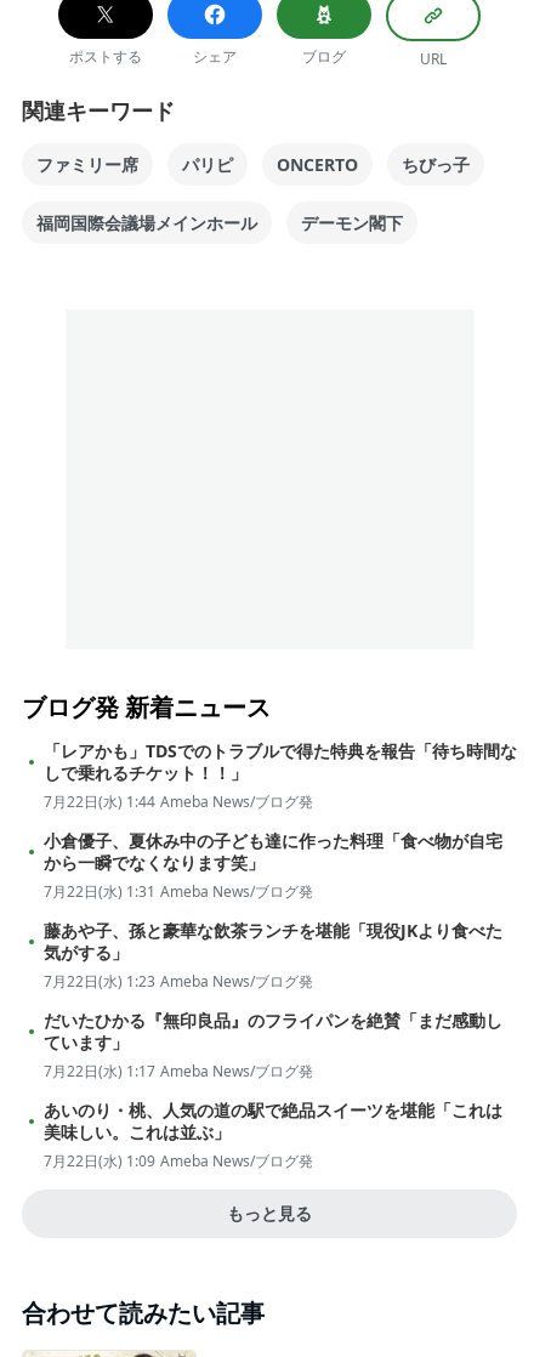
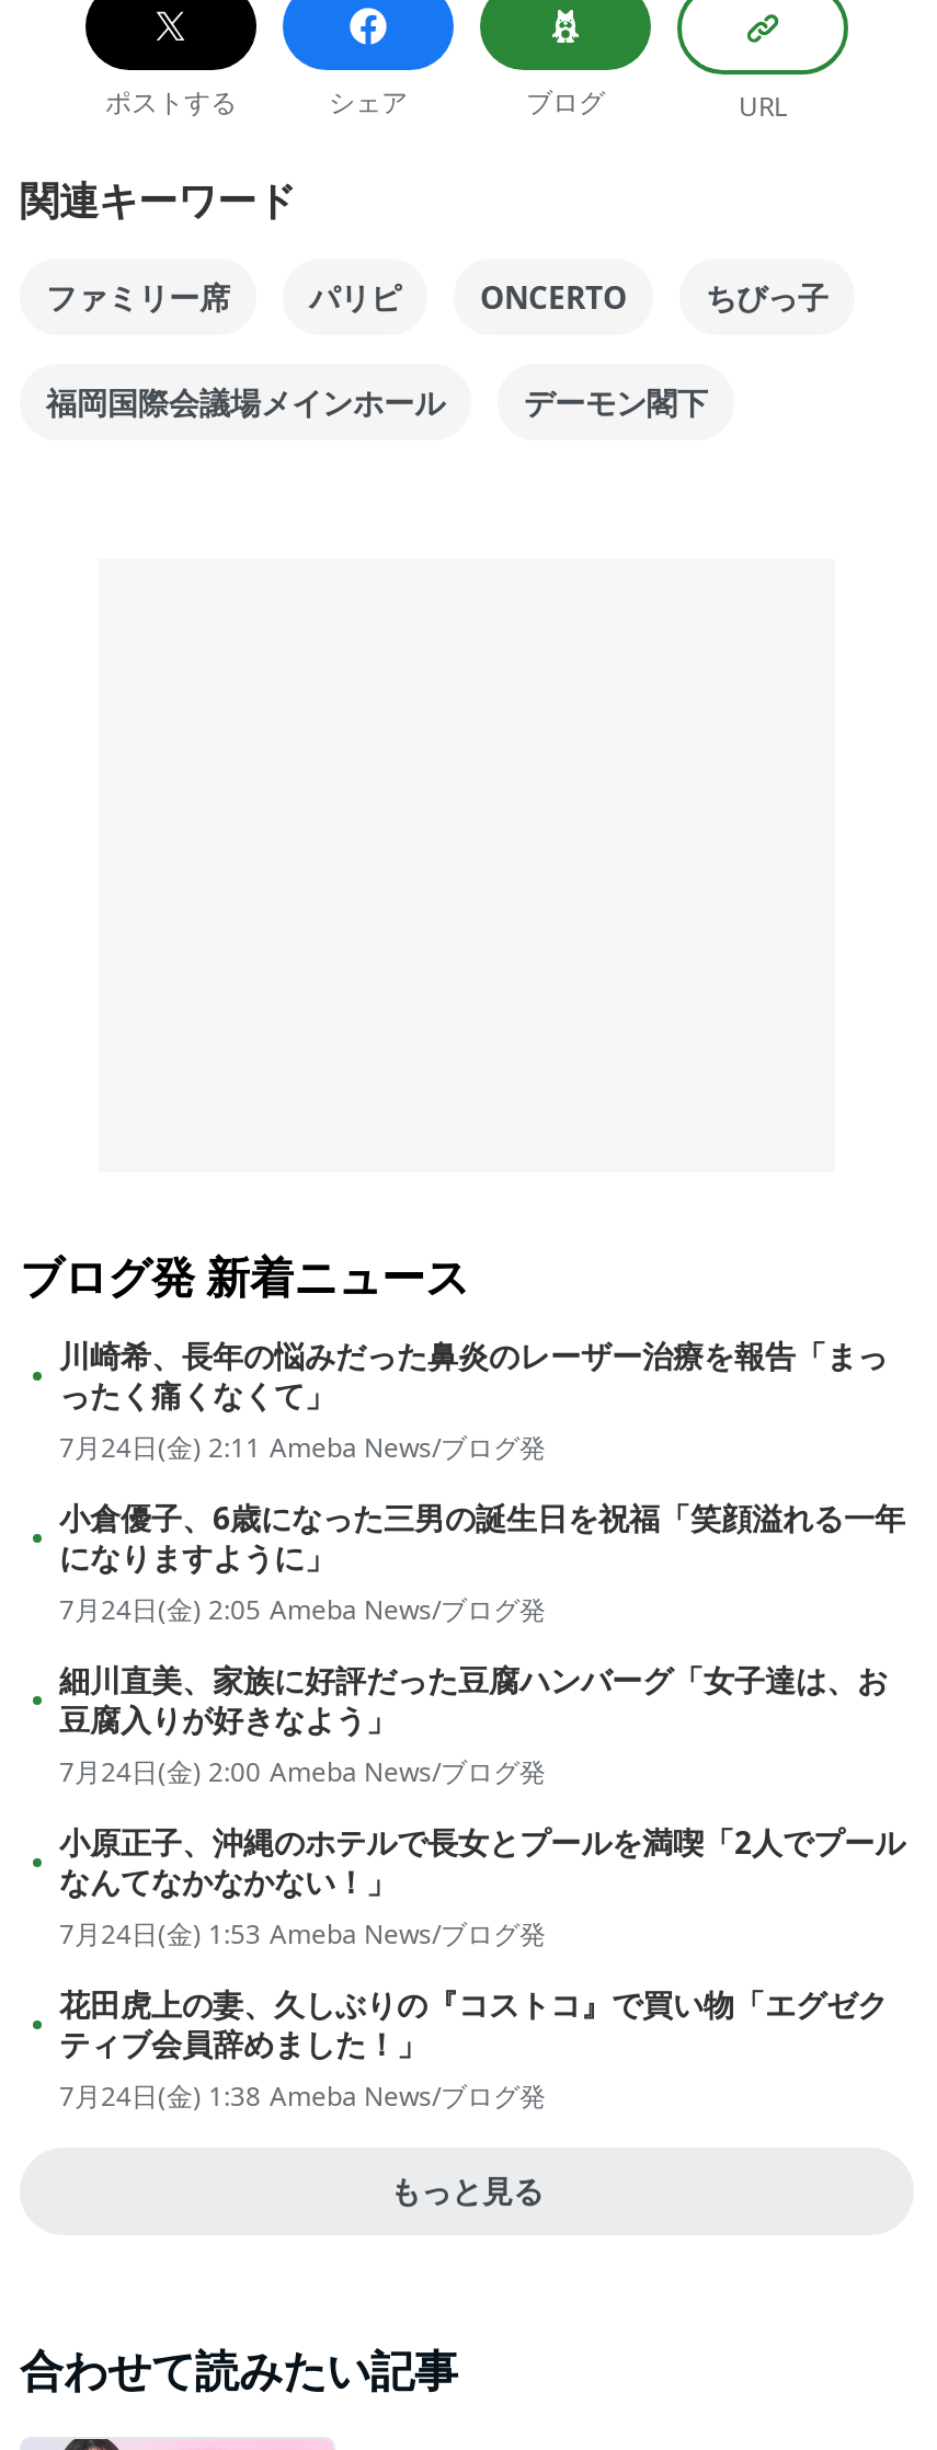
[44,739,517,812] 「レアかも」TDSでのトラブルで得た特典を報告「待ち時間な | しで乗れるチケット！！」 | 7月22日(水) 1:44 Ameba News/ブログ発 -> [59,1335,888,1466] 川崎希、長年の悩みだった鼻炎のレーザー治療を報告「まっ | ったく痛くなくて」 | 7月24日(金) 2:11 Ameba News/ブログ発
[44,829,502,902] 小倉優子、夏休み中の子ども達に作った料理「食べ物が自宅 | から一瞬でなくなります笑」 | 7月22日(水) 1:31 Ameba News/ブログ発 -> [59,1497,905,1628] 小倉優子、6歳になった三男の誕生日を祝福「笑顔溢れる一年 | になりますように」 | 7月24日(金) 2:05 Ameba News/ブログ発
[44,919,502,992] 藤あや子、孫と豪華な飲茶ランチを堪能「現役JKより食べた | 気がする」 | 7月22日(水) 1:23 Ameba News/ブログ発 -> [59,1659,888,1791] 細川直美、家族に好評だった豆腐ハンバーグ「女子達は、お | 豆腐入りが好きなよう」 | 7月24日(金) 2:00 Ameba News/ブログ発
[44,1009,502,1082] だいたひかる『無印良品』のフライパンを絶賛「まだ感動し | ています」 | 7月22日(水) 1:17 Ameba News/ブログ発 -> [59,1821,905,1953] 小原正子、沖縄のホテルで長女とプールを満喫「2人でプール | なんてなかなかない！」 | 7月24日(金) 1:53 Ameba News/ブログ発
[44,1099,502,1171] あいのり・桃、人気の道の駅で絶品スイーツを堪能「これは | 美味しい。これは並ぶ」 | 7月22日(水) 1:09 Ameba News/ブログ発 -> [59,1983,888,2115] 花田虎上の妻、久しぶりの『コストコ』で買い物「エグゼク | ティブ会員辞めました！」 | 7月24日(金) 1:38 Ameba News/ブログ発

